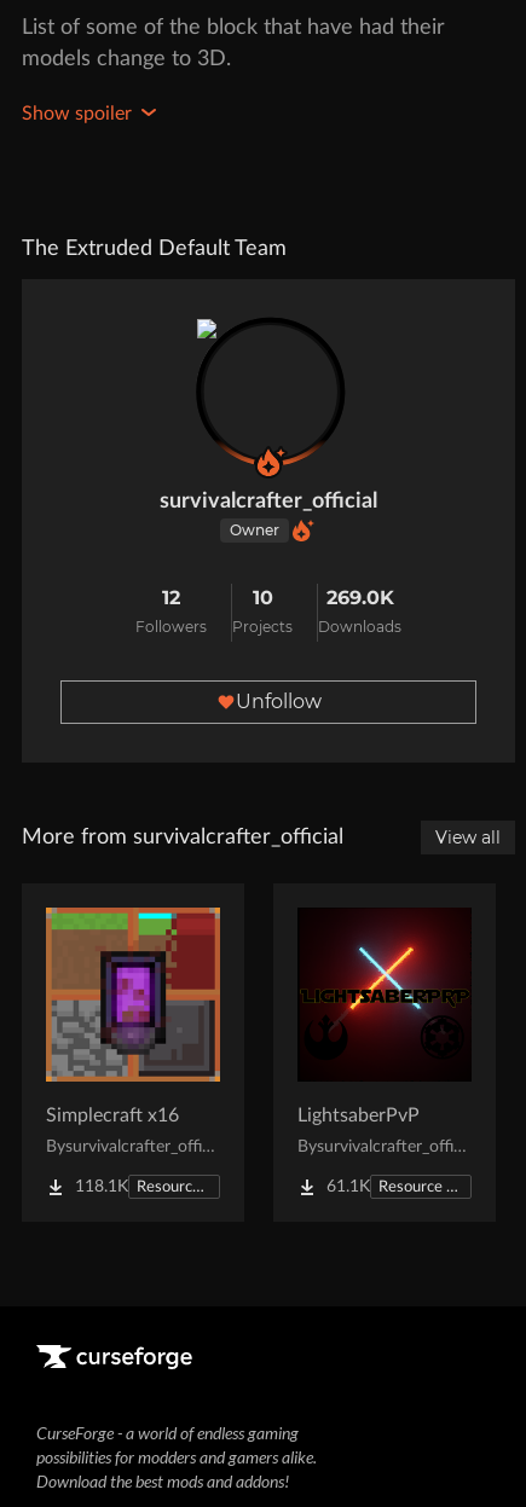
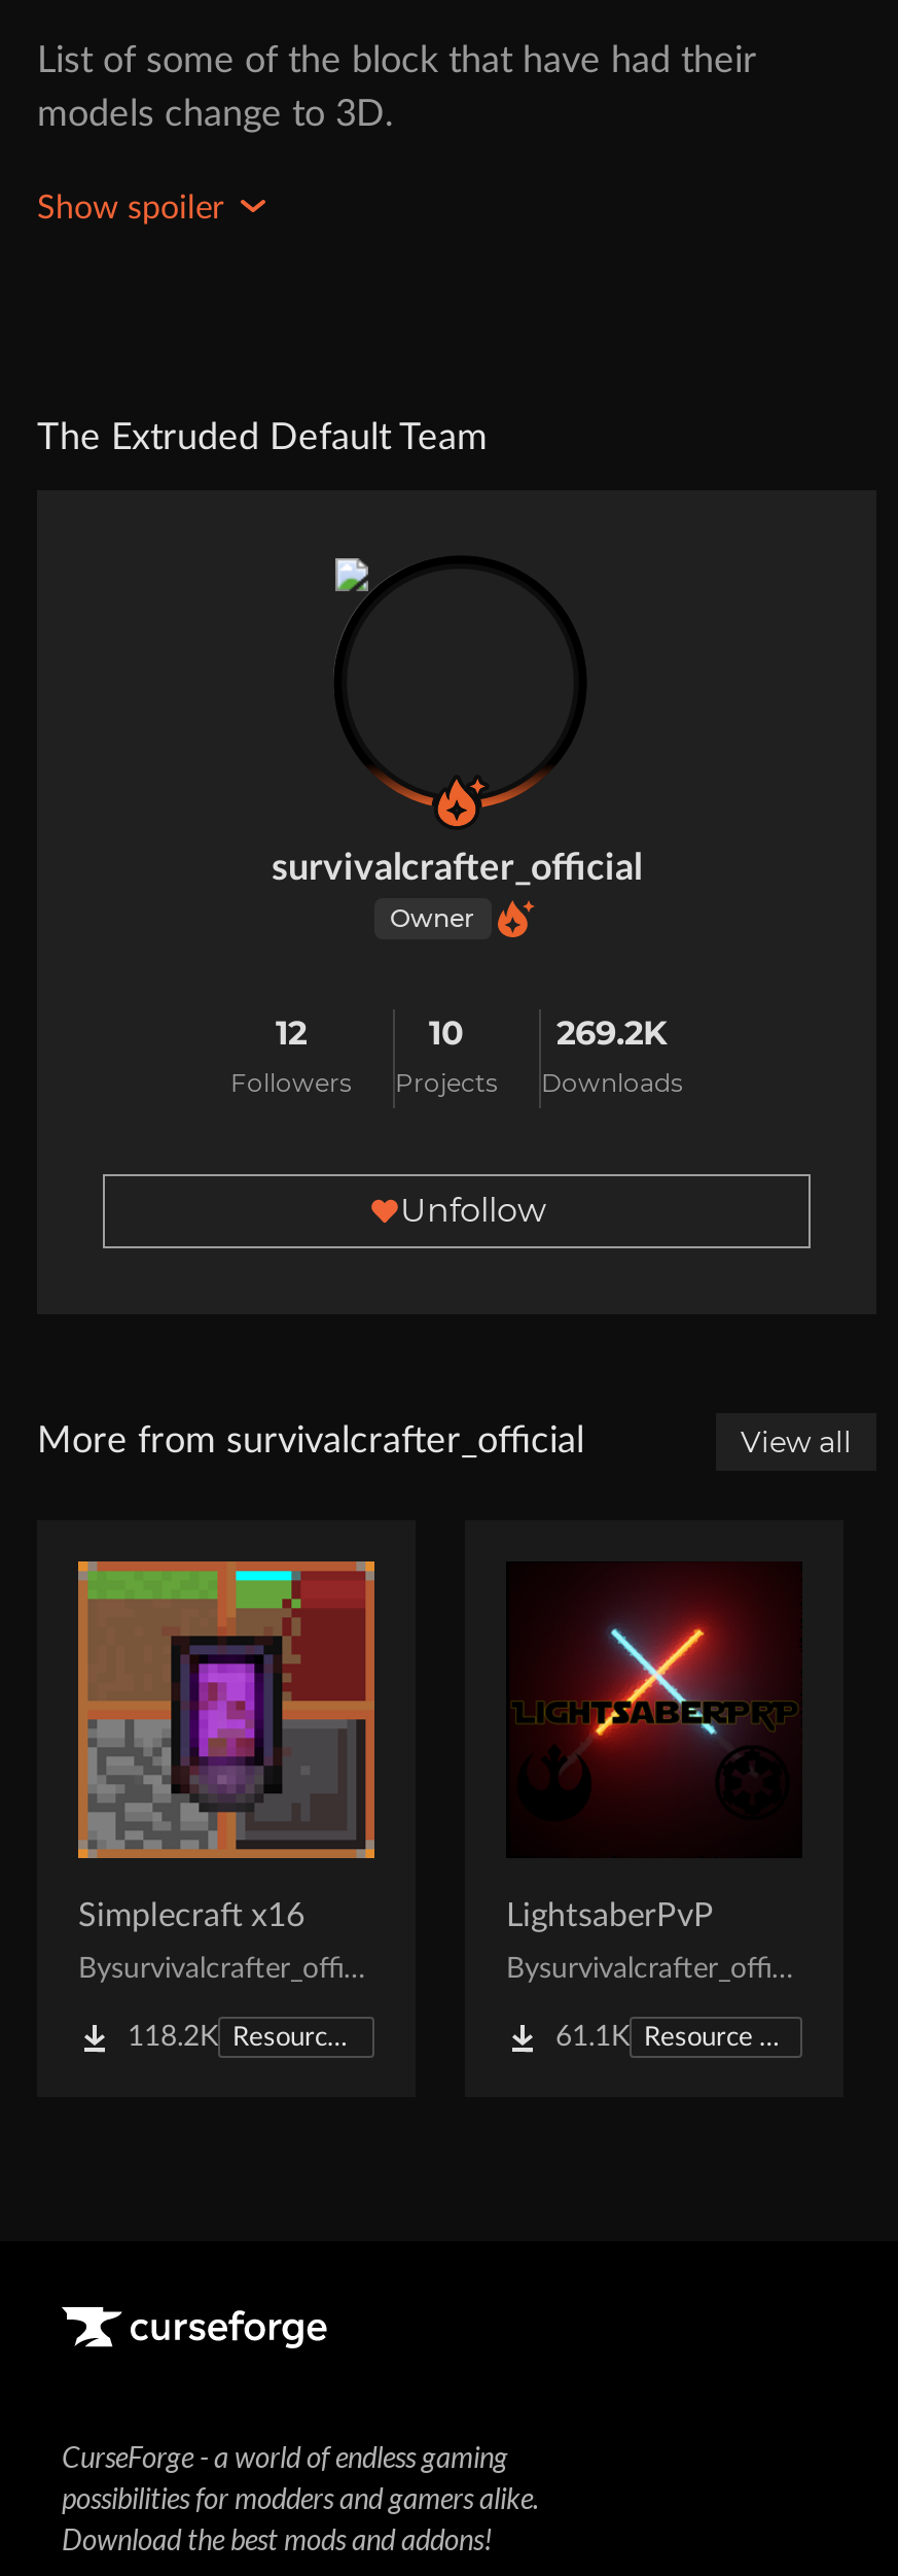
[326,587,394,610] 269.0K -> [556,1015,668,1054] 269.2K
[75,1179,128,1196] 118.1K -> [128,2024,218,2053] 118.2K

